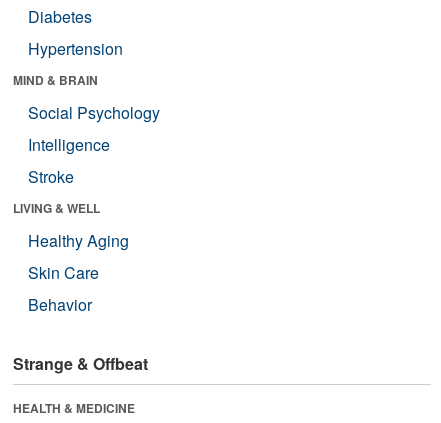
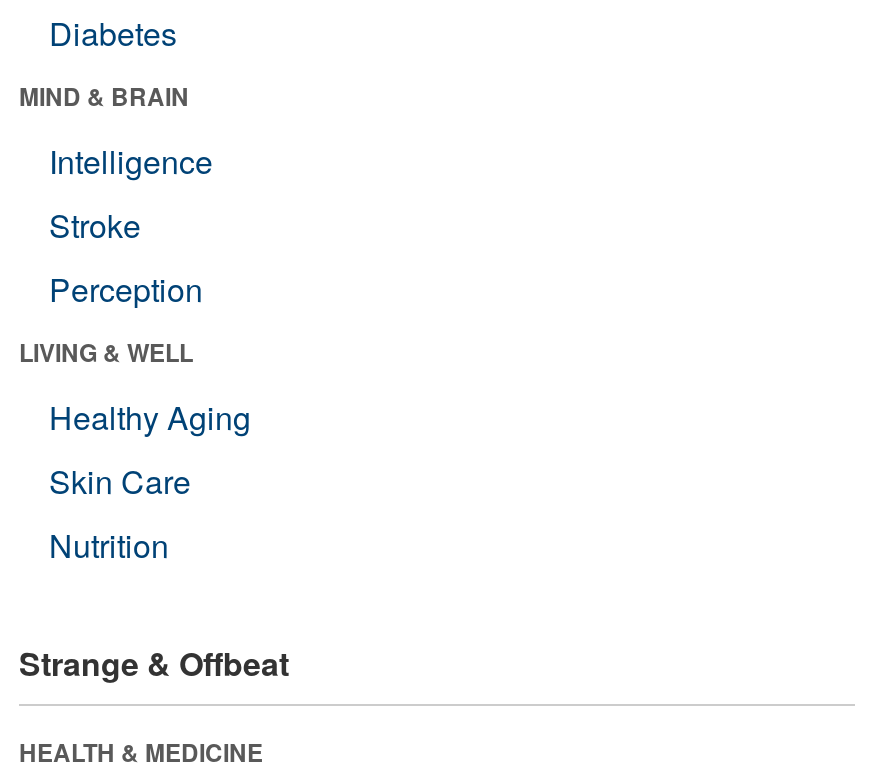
[28,37,123,60] Hypertension -> none
[28,101,160,124] Social Psychology -> none
moved [28,133,110,188] -> [49,138,213,248]: Intelligence | Stroke
none -> [49,266,203,312] Perception
[28,293,92,316] Behavior -> [49,522,169,568] Nutrition

